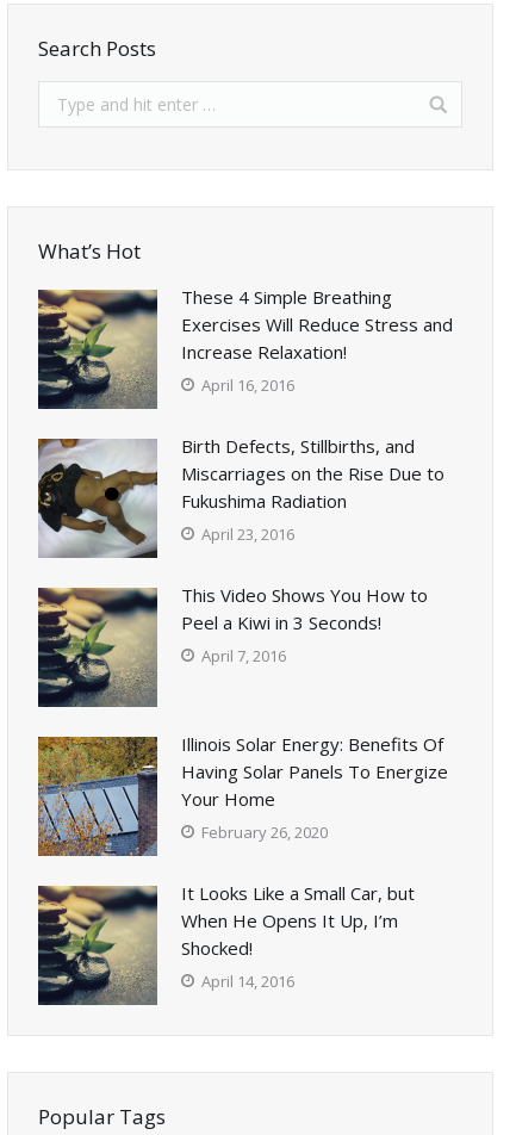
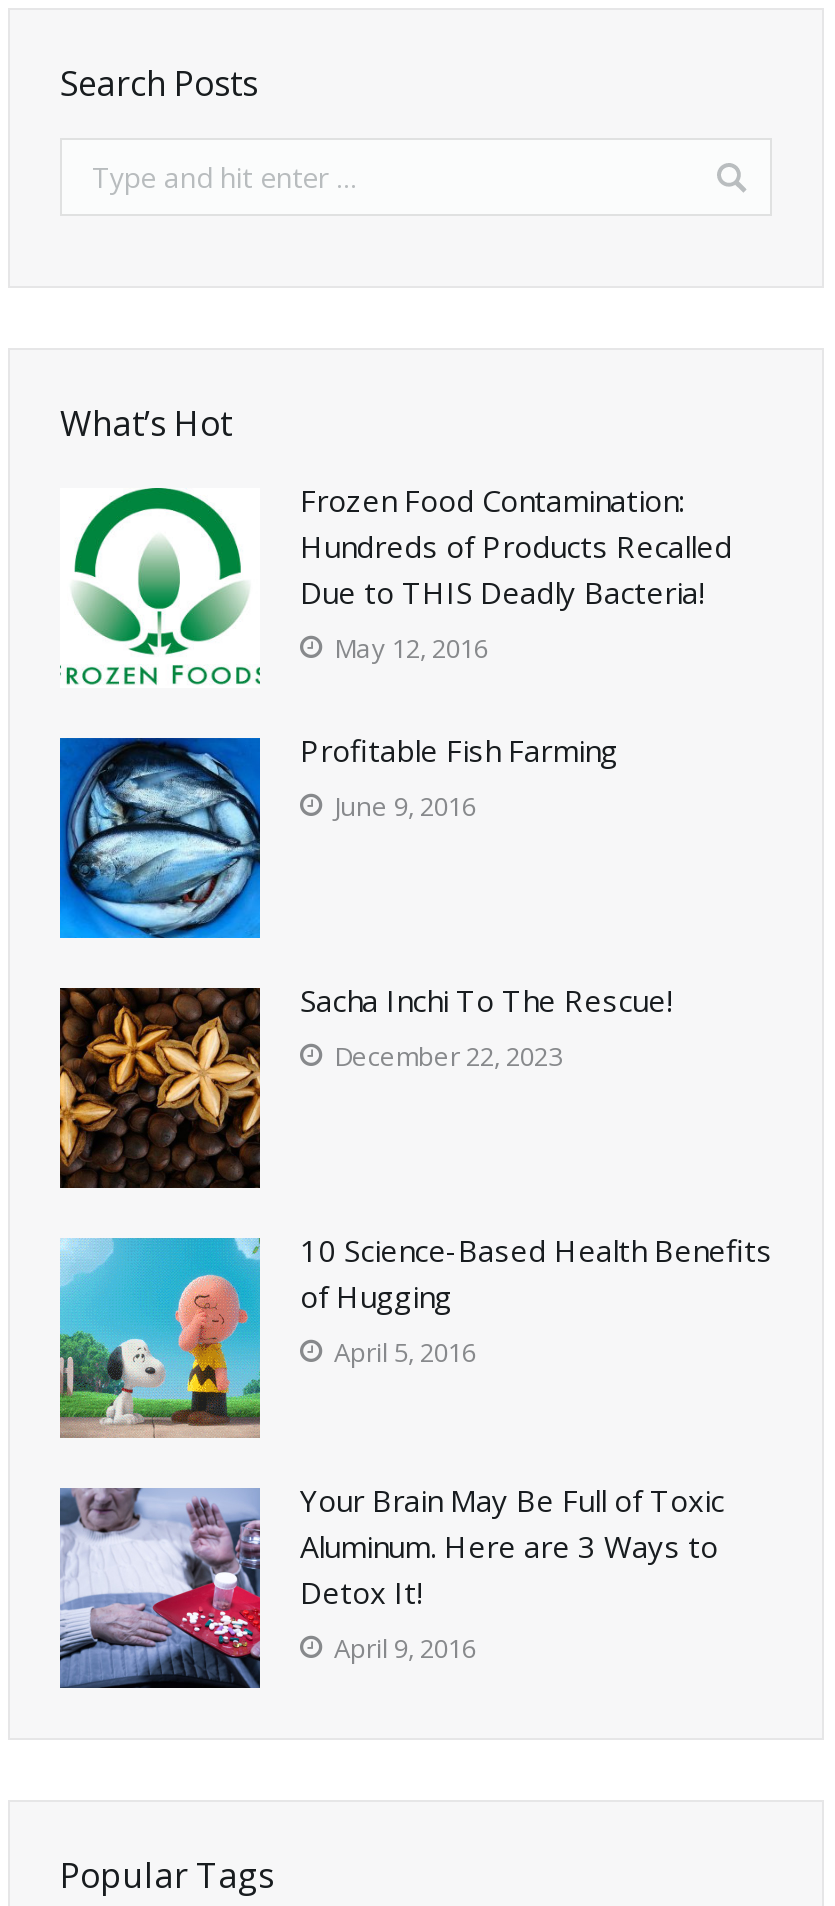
[37,285,453,410] [image] | These 4 Simple Breathing | Exercises Will Reduce Stress and | Increase Relaxation! | April 16, 2016 -> [60,480,732,688] [image] | Frozen Food Contamination: | Hundreds of Products Recalled | Due to THIS Deadly Bacteria! | May 12, 2016
[37,434,444,559] [image] | Birth Defects, Stillbirths, and | Miscarriages on the Rise Due to | Fukushima Radiation | April 23, 2016 -> [58,730,618,940] [image] | Profitable Fish Farming | June 9, 2016
[37,583,428,708] [image] | This Video Shows You How to | Peel a Kiwi in 3 Seconds! | April 7, 2016 -> [58,980,672,1190] [image] | Sacha Inchi To The Rescue! | December 22, 2023
[37,732,448,857] [image] | Illinois Solar Energy: Benefits Of | Having Solar Panels To Energize | Your Home | February 26, 2020 -> [58,1230,772,1438] [image] | 10 Science-Based Health Benefits | of Hugging | April 5, 2016
[37,881,415,1006] [image] | It Looks Like a Small Car, but | When He Opens It Up, I’m | Shocked! | April 14, 2016 -> [58,1480,724,1688] [image] | Your Brain May Be Full of Toxic | Aluminum. Here are 3 Ways to | Detox It! | April 9, 2016

